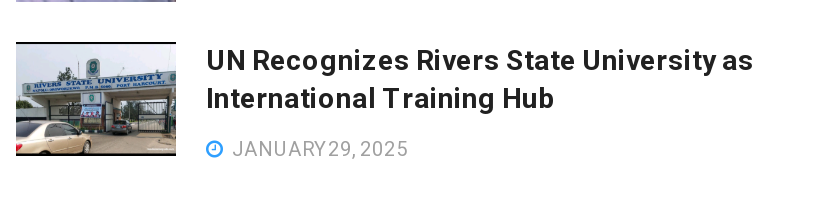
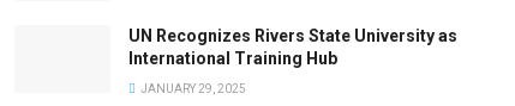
[14,40,178,158] [image] -> none

